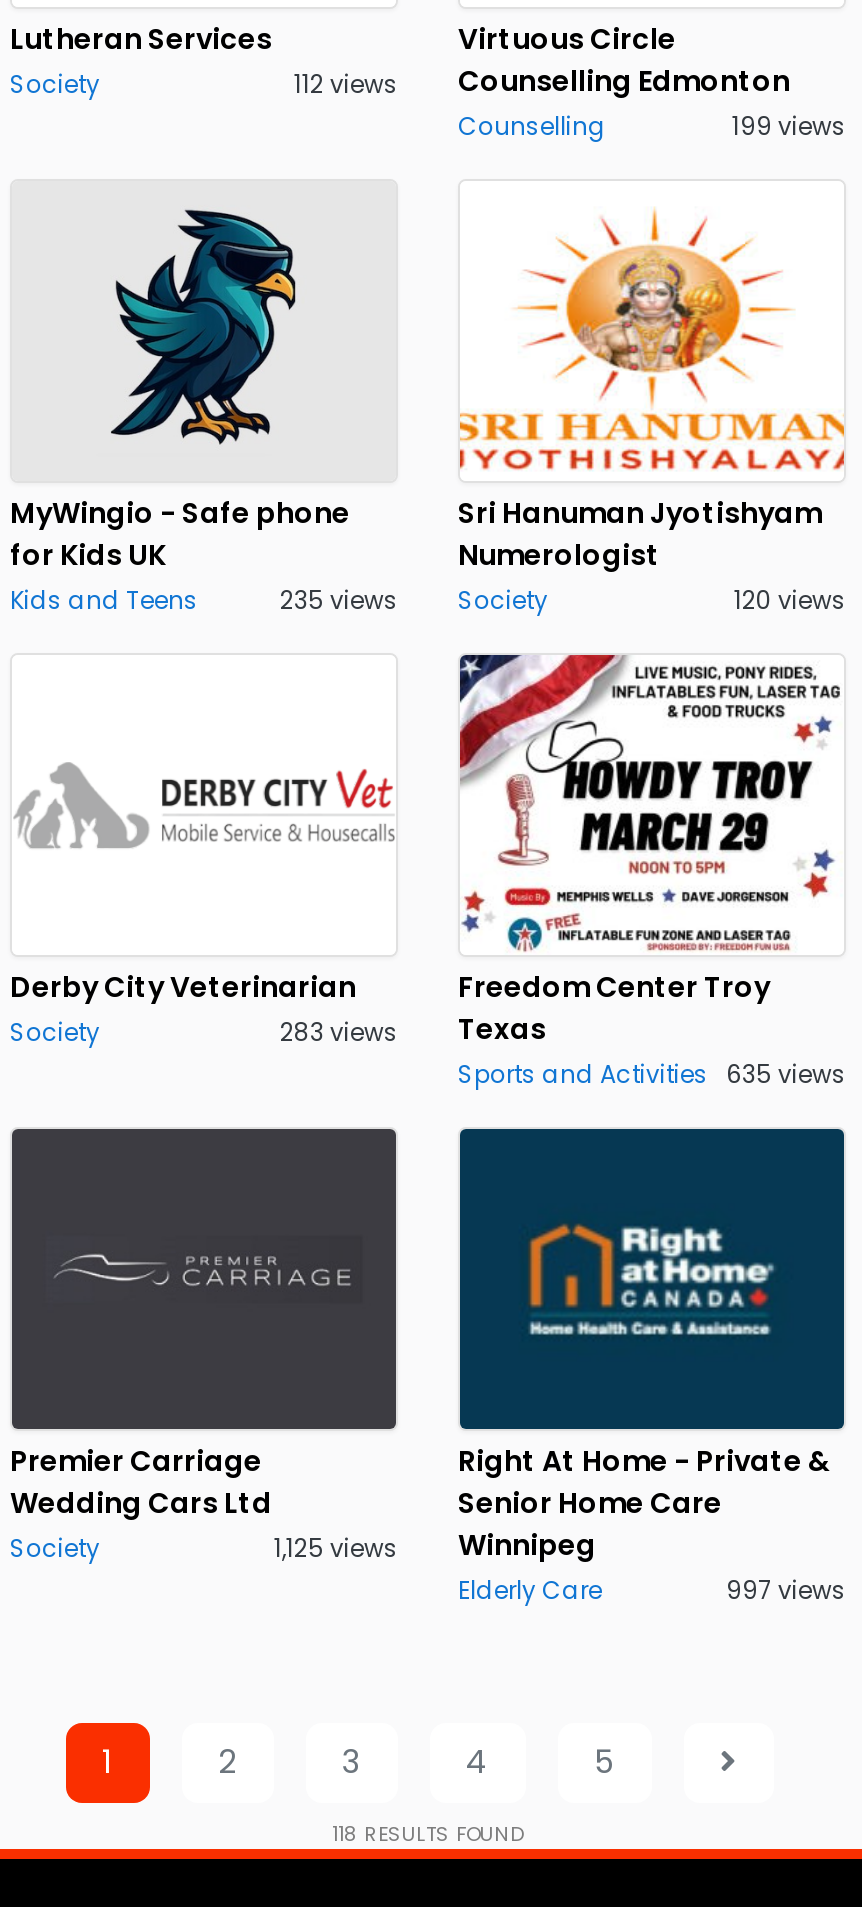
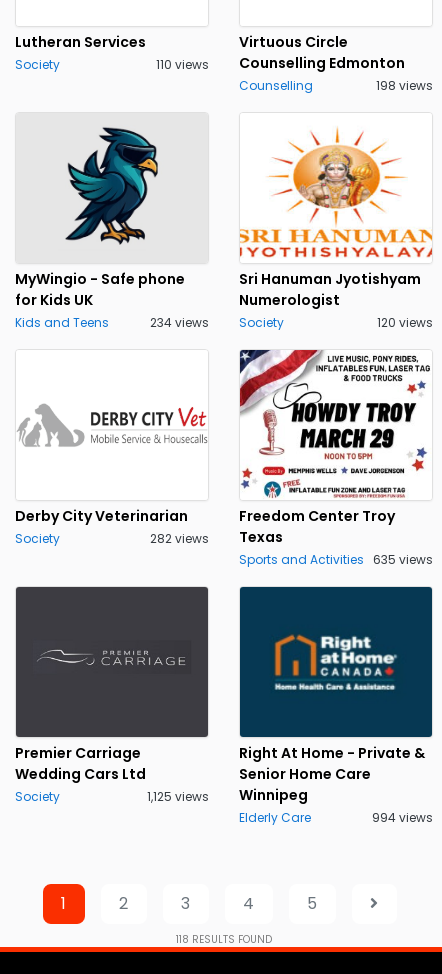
[294,61,790,101] 112 views Counselling Edmonton -> [156,53,405,73] 110 views Counselling Edmonton
[732,109,846,143] 199 views -> [376,77,433,94] 198 views
[280,583,548,617] 235 views Society -> [150,314,284,331] 234 views Society
[280,1009,546,1049] 283 views Texas -> [150,527,283,547] 282 views Texas
[726,1573,846,1607] 997 views -> [372,809,433,826] 994 views

